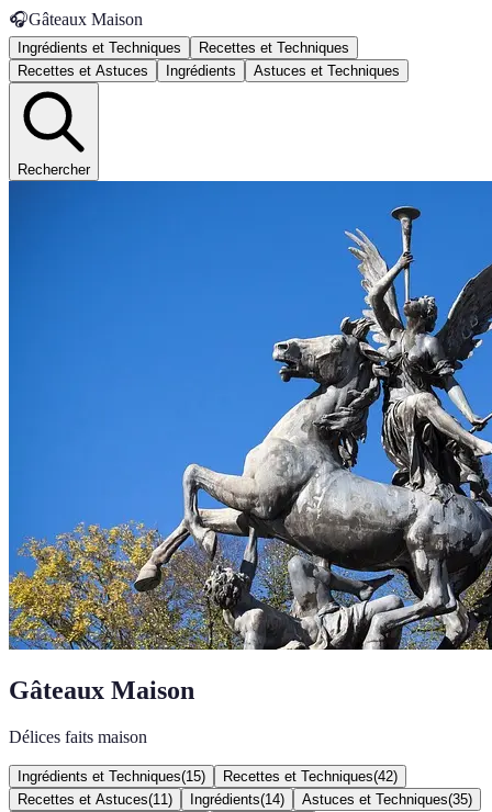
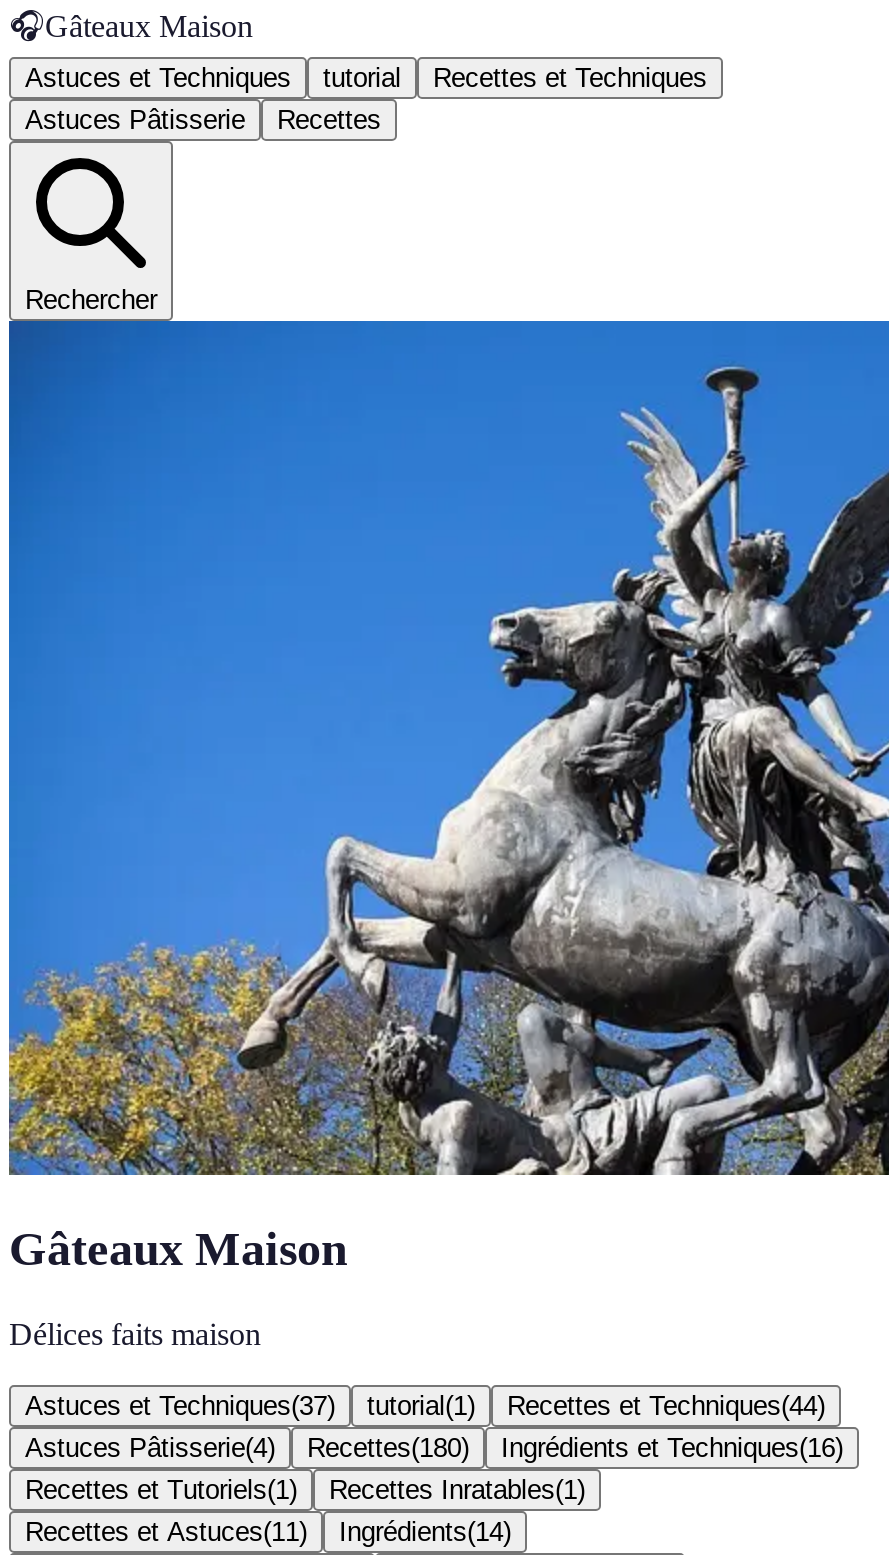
[18,40,181,56] Ingrédients et Techniques -> [323,63,401,93] tutorial
[18,63,236,79] Recettes et Astuces | Ingrédients -> [25,105,381,135] Astuces Pâtisserie | Recettes
moved [254,63,400,79] -> [25,63,291,93]: Astuces et Techniques
[18,768,398,784] Ingrédients et Techniques(15) | Recettes et Techniques(42) -> [25,1391,843,1505] Astuces et Techniques(37) | tutorial(1) | Recettes et Techniques(44) | Astuces Pâtisserie(4) | Recettes(180) | Ingrédients et Techniques(16) | Recettes et Tutoriels(1) | Recettes Inratables(1)
[302,791,472,807] Astuces et Techniques(35) -> none

